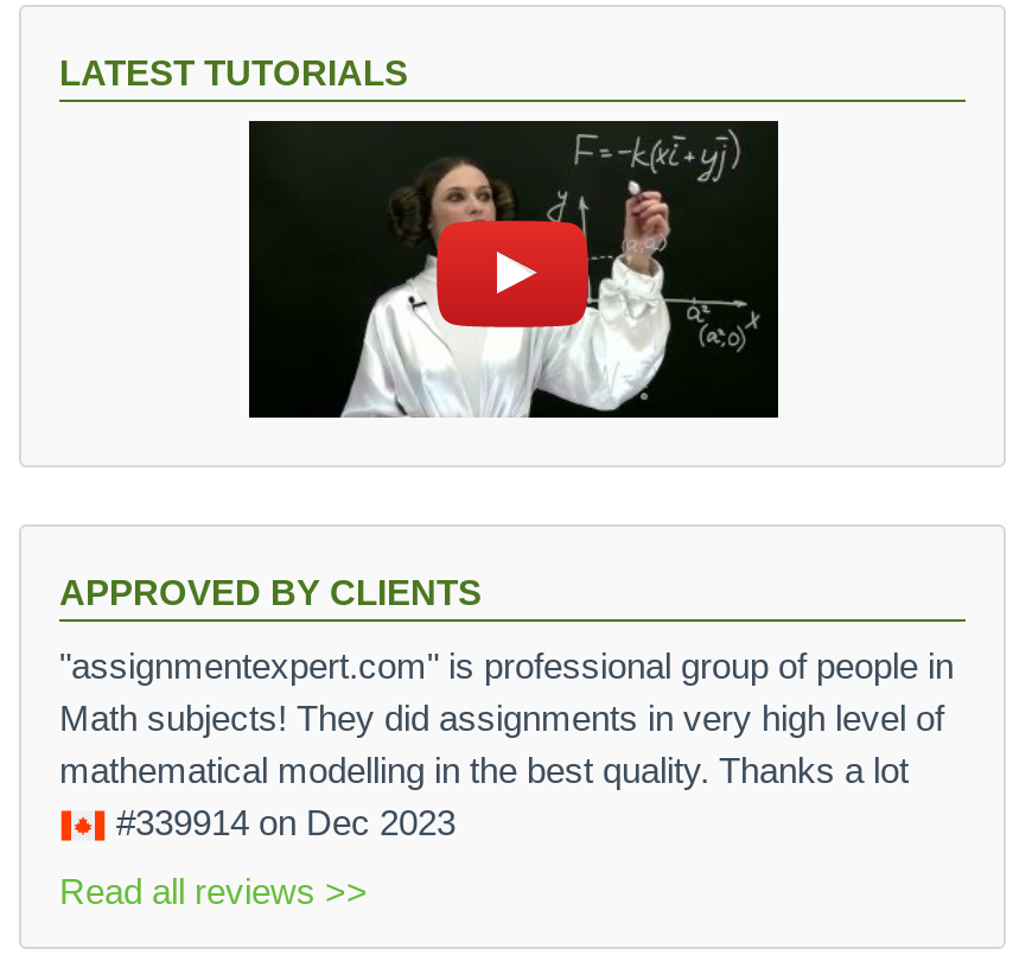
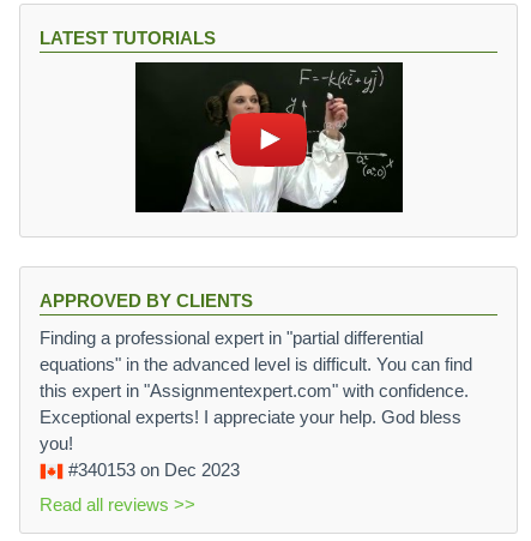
[59,645,954,842] "assignmentexpert.com" is professional group of people in | Math subjects! They did assignments in very high level of | mathematical modelling in the best quality. Thanks a lot | #339914 on Dec 2023 -> [40,327,472,479] Finding a professional expert in "partial differential | equations" in the advanced level is difficult. You can find | this expert in "Assignmentexpert.com" with confidence. | Exceptional experts! I appreciate your help. God bless | you! | #340153 on Dec 2023

